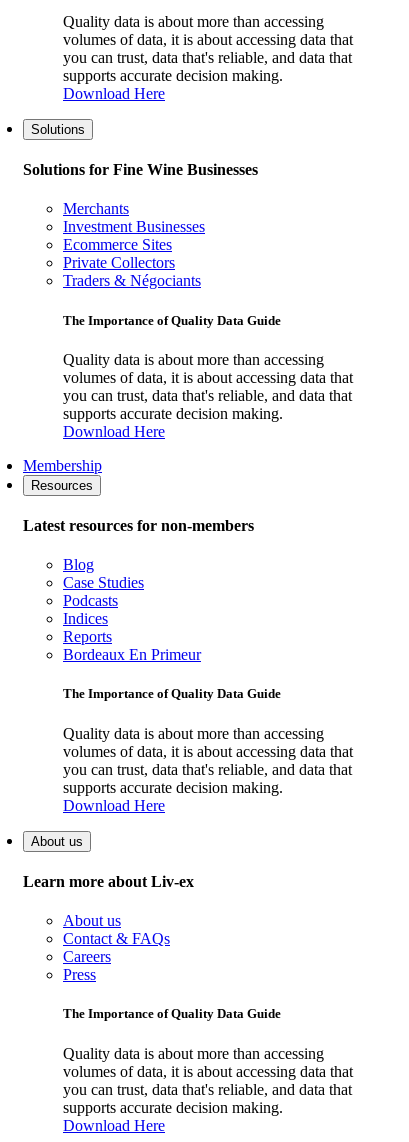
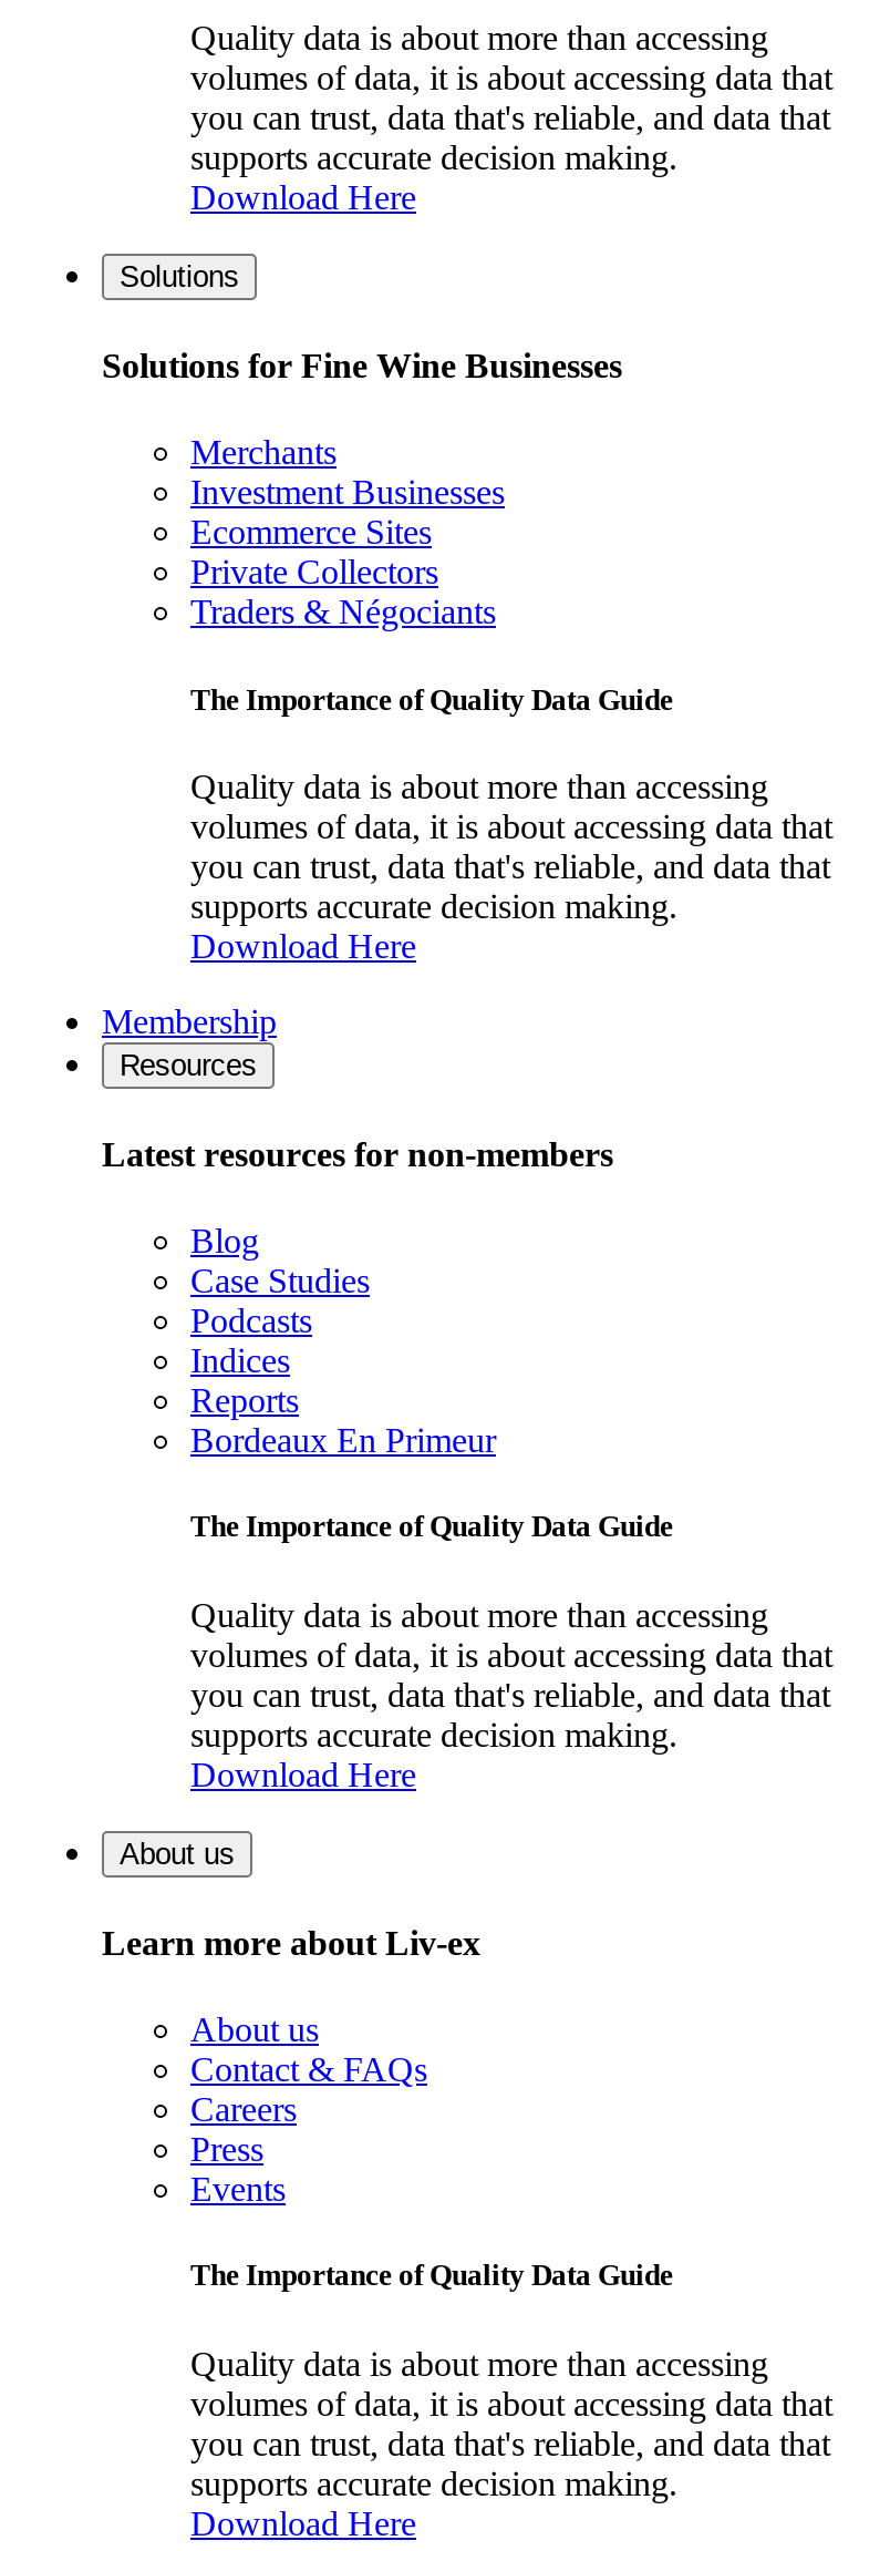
none -> [190,2170,286,2208] Events

